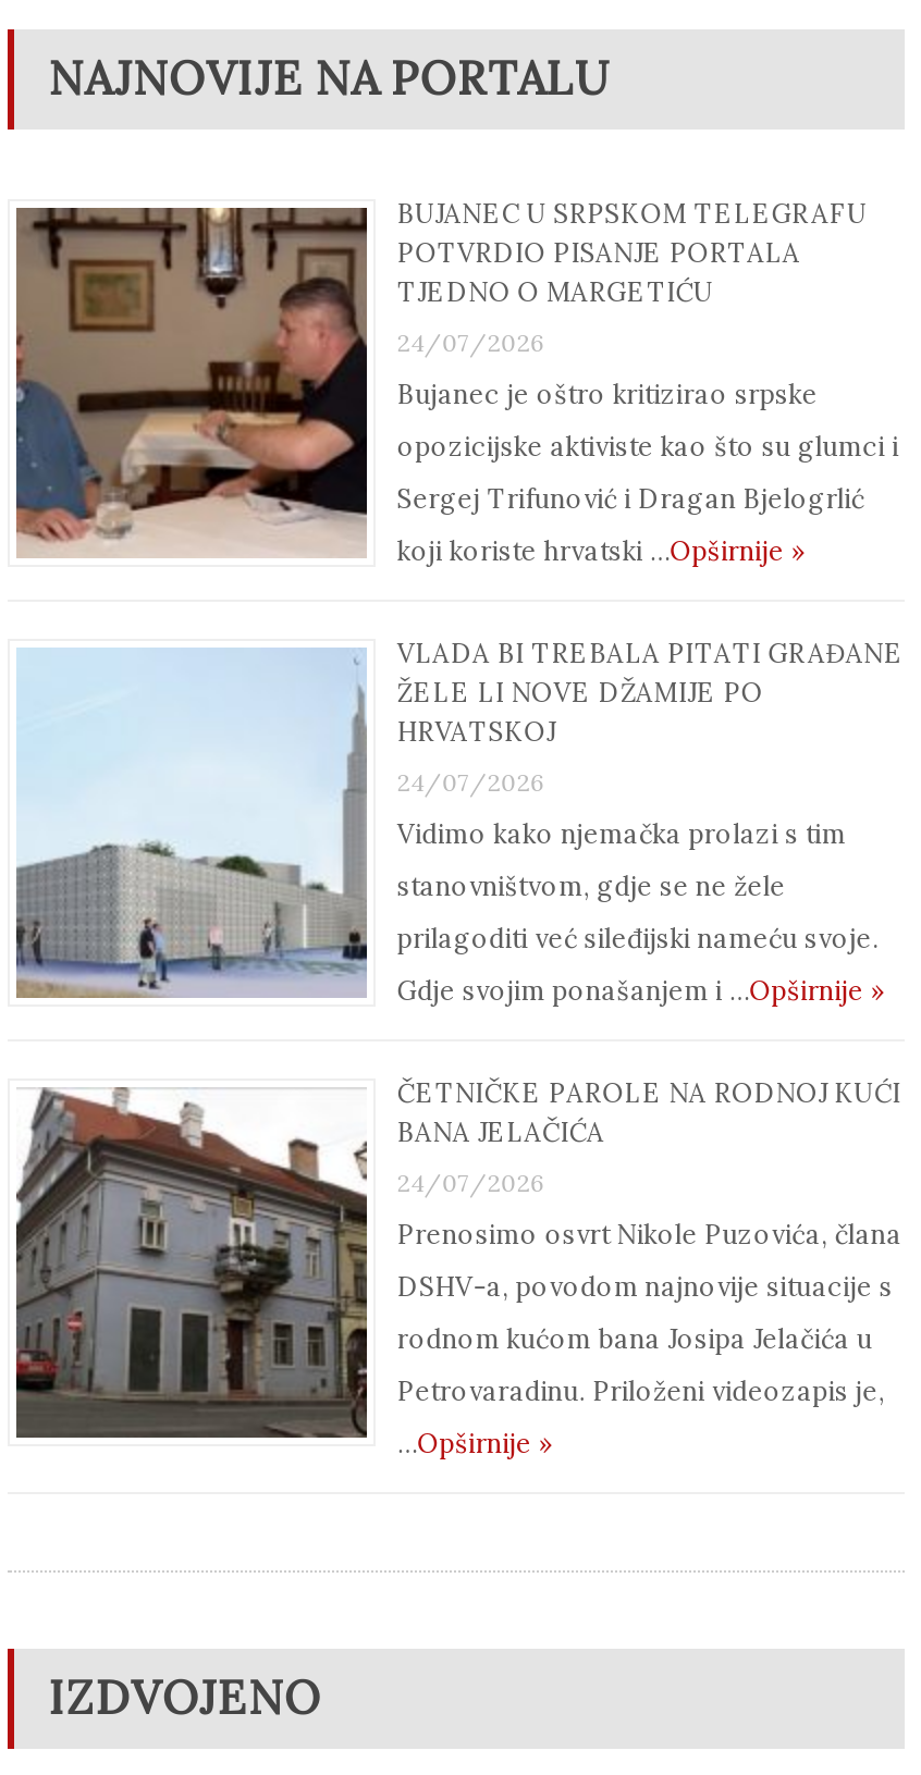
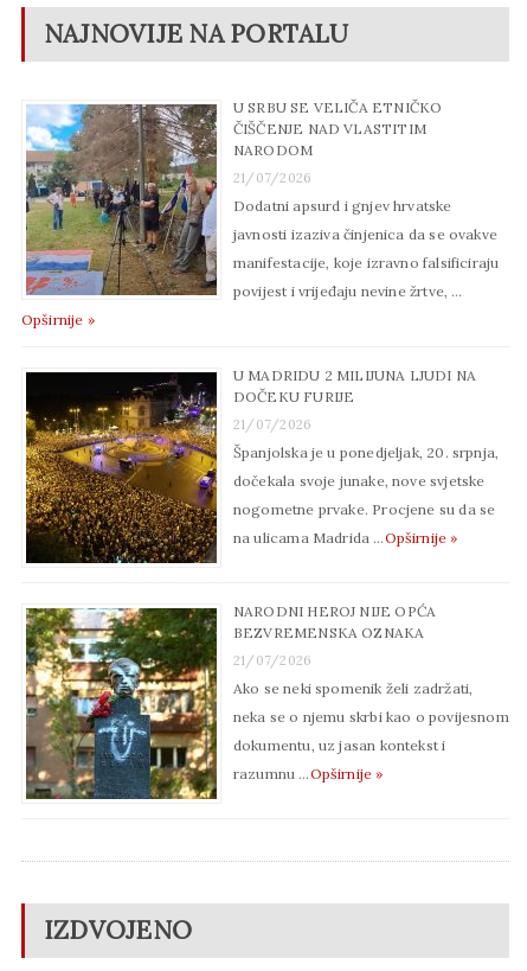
[14,197,867,558] [image] | BUJANEC U SRPSKOM TELEGRAFU | POTVRDIO PISANJE PORTALA | TJEDNO O MARGETIĆU -> [25,98,442,295] [image] | U SRBU SE VELIČA ETNIČKO | ČIŠČENJE NAD VLASTITIM | NARODOM
[397,328,546,358] 24/07/2026 -> [233,170,312,186] 21/07/2026
[397,378,818,410] Bujanec je oštro kritizirao srpske -> [233,197,452,215] Dodatni apsurd i gnjev hrvatske
[397,430,899,463] opozicijske aktiviste kao što su glumci i -> [233,225,497,243] javnosti izaziva činjenica da se ovakve
[397,482,865,515] Sergej Trifunović i Dragan Bjelogrlić -> [233,254,499,272] manifestacije, koje izravno falsificiraju
[397,534,805,567] koji koriste hrvatski …Opširnije » -> [233,282,462,300] povijest i vrijeđaju nevine žrtve, …
[14,648,546,1024] [image] | 24/07/2026 -> [25,359,476,564] [image] | U MADRIDU 2 MILIJUNA LJUDI NA | DOČEKU FURIJE
[397,637,904,748] VLADA BI TREBALA PITATI GRAĐANE | ŽELE LI NOVE DŽAMIJE PO | HRVATSKOJ -> [21,311,95,328] Opširnije »
[397,817,846,850] Vidimo kako njemačka prolazi s tim -> [233,416,312,433] 21/07/2026
[397,870,786,902] stanovništvom, gdje se ne žele -> [233,443,499,461] Španjolska je u ponedjeljak, 20. srpnja,
[397,922,879,954] prilagoditi već sileđijski nameću svoje. -> [233,472,485,490] dočekala svoje junake, nove svjetske
[397,974,884,1007] Gdje svojim ponašanjem i …Opširnije » -> [233,500,495,518] nogometne prvake. Procjene su da se
[14,1085,546,1457] [image] | 24/07/2026 -> [25,598,436,800] [image] | NARODNI HEROJ NIJE OPĆA | BEZVREMENSKA OZNAKA
[397,1076,901,1148] ČETNIČKE PAROLE NA RODNOJ KUĆI | BANA JELAČIĆA -> [233,529,458,547] na ulicama Madrida … Opširnije »
[397,1218,902,1250] Prenosimo osvrt Nikole Puzovića, člana -> [233,652,312,669] 21/07/2026
[397,1270,893,1303] DSHV-a, povodom najnovije situacije s -> [233,679,473,697] Ako se neki spomenik želi zadržati,
[397,1322,872,1355] rodnom kućom bana Josipa Jelačića u -> [233,708,509,726] neka se o njemu skrbi kao o povijesnom
[397,1375,885,1407] Petrovaradinu. Priloženi videozapis je, -> [233,736,446,754] dokumentu, uz jasan kontekst i
[397,1427,552,1459] …Opširnije » -> [233,765,383,782] razumnu …Opširnije »

